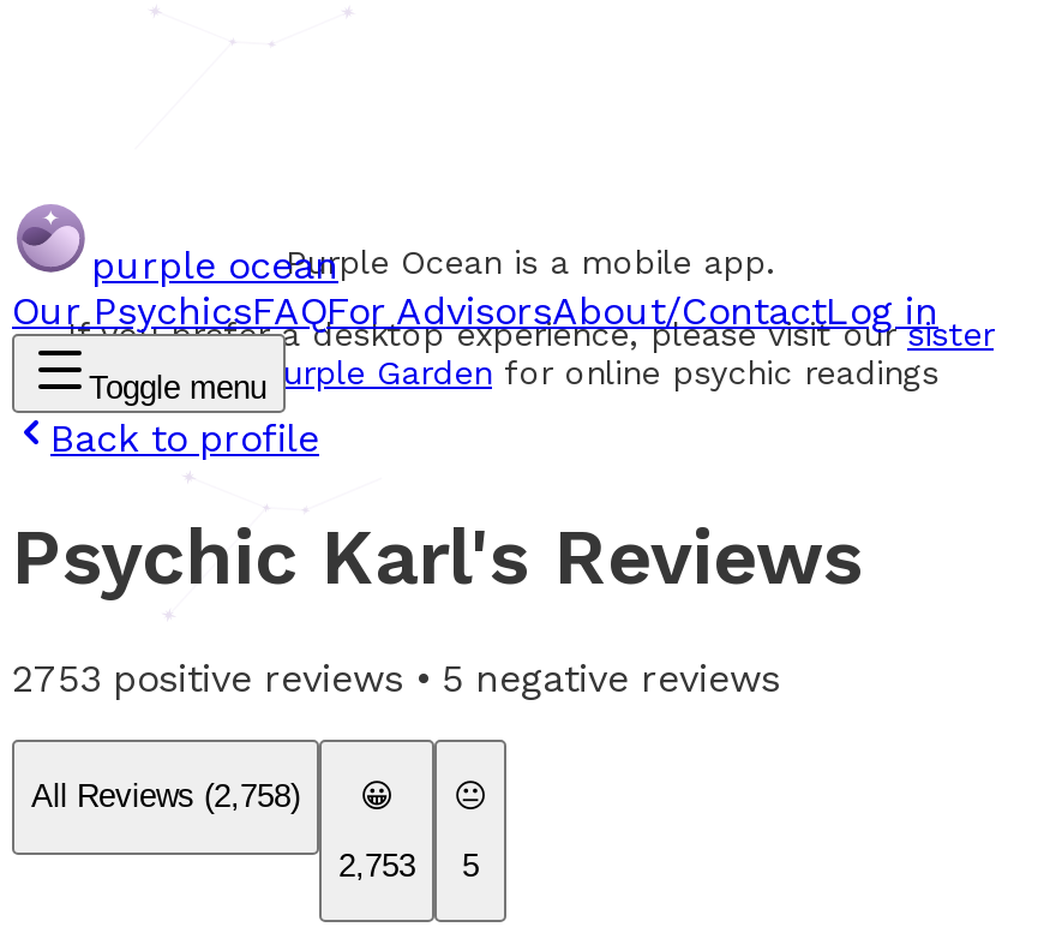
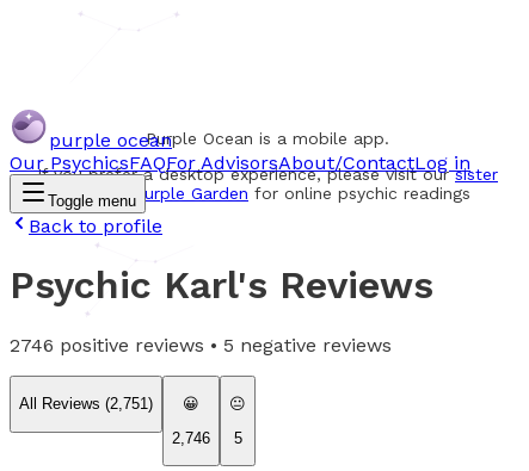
[12,655,780,701] 2753 positive reviews • 5 negative reviews -> [10,334,392,356] 2746 positive reviews • 5 negative reviews
[31,779,300,815] All Reviews (2,758) -> [19,395,153,413] All Reviews (2,751)
[338,847,479,883] 2,753 5 -> [172,429,242,447] 2,746 5

